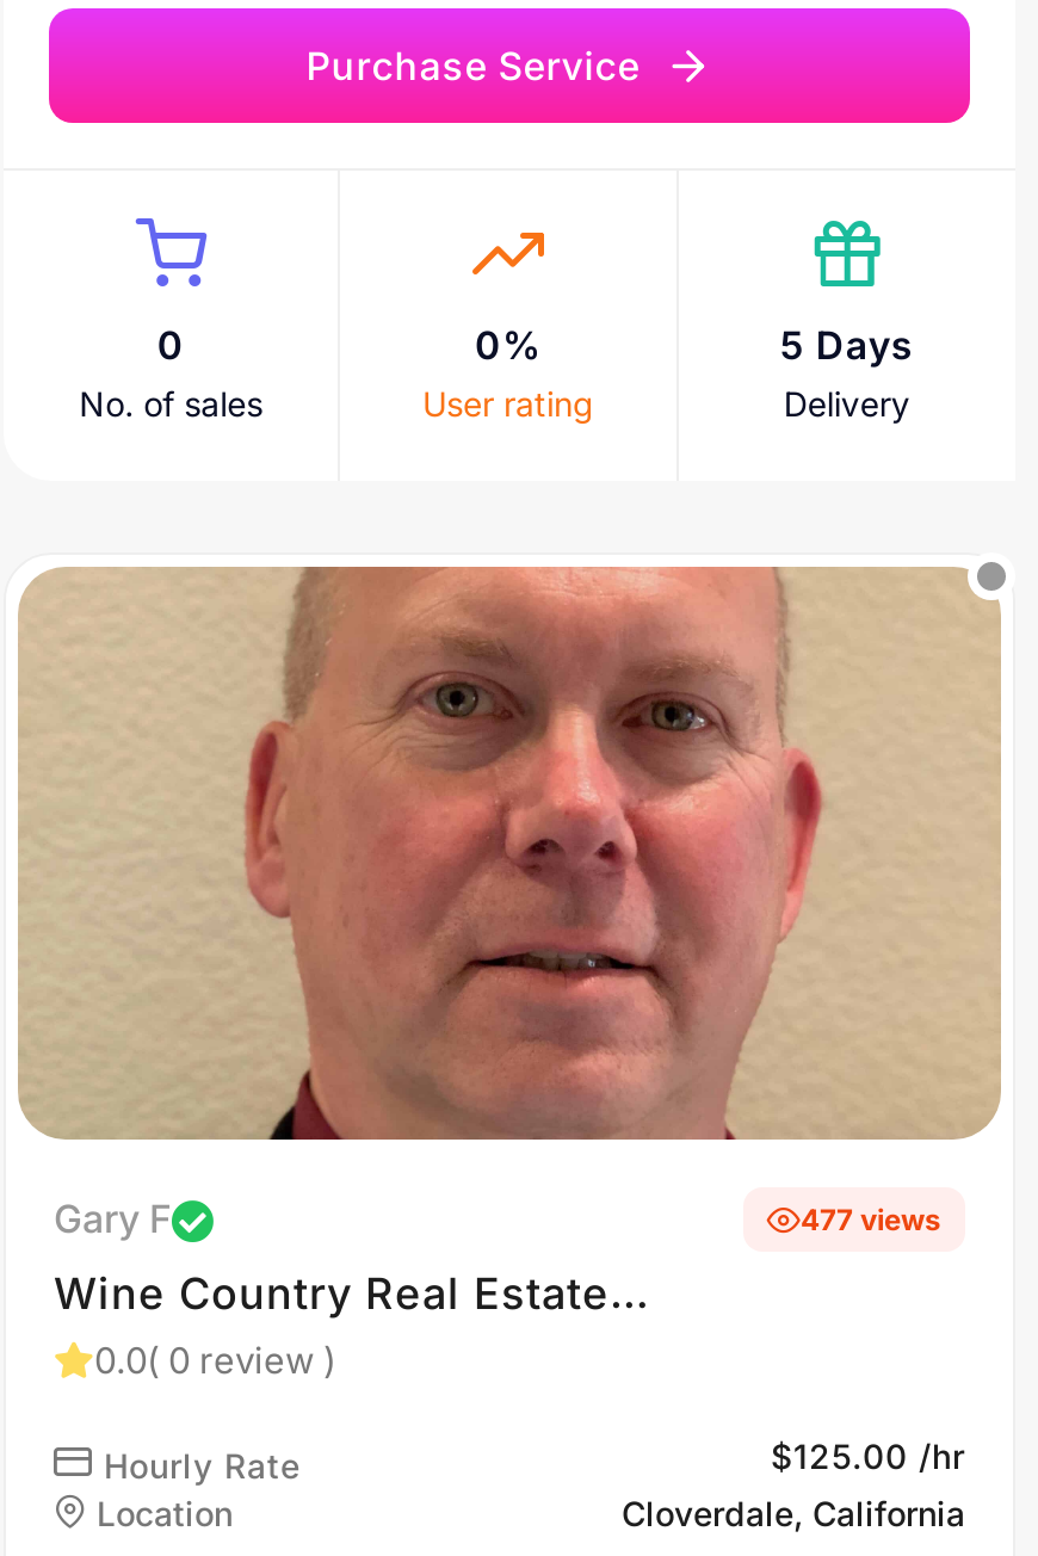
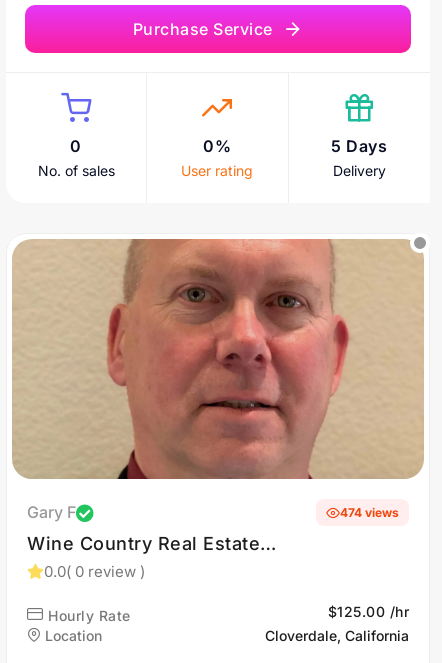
[801,1202,941,1237] 477 views -> [340,505,399,520] 474 views

